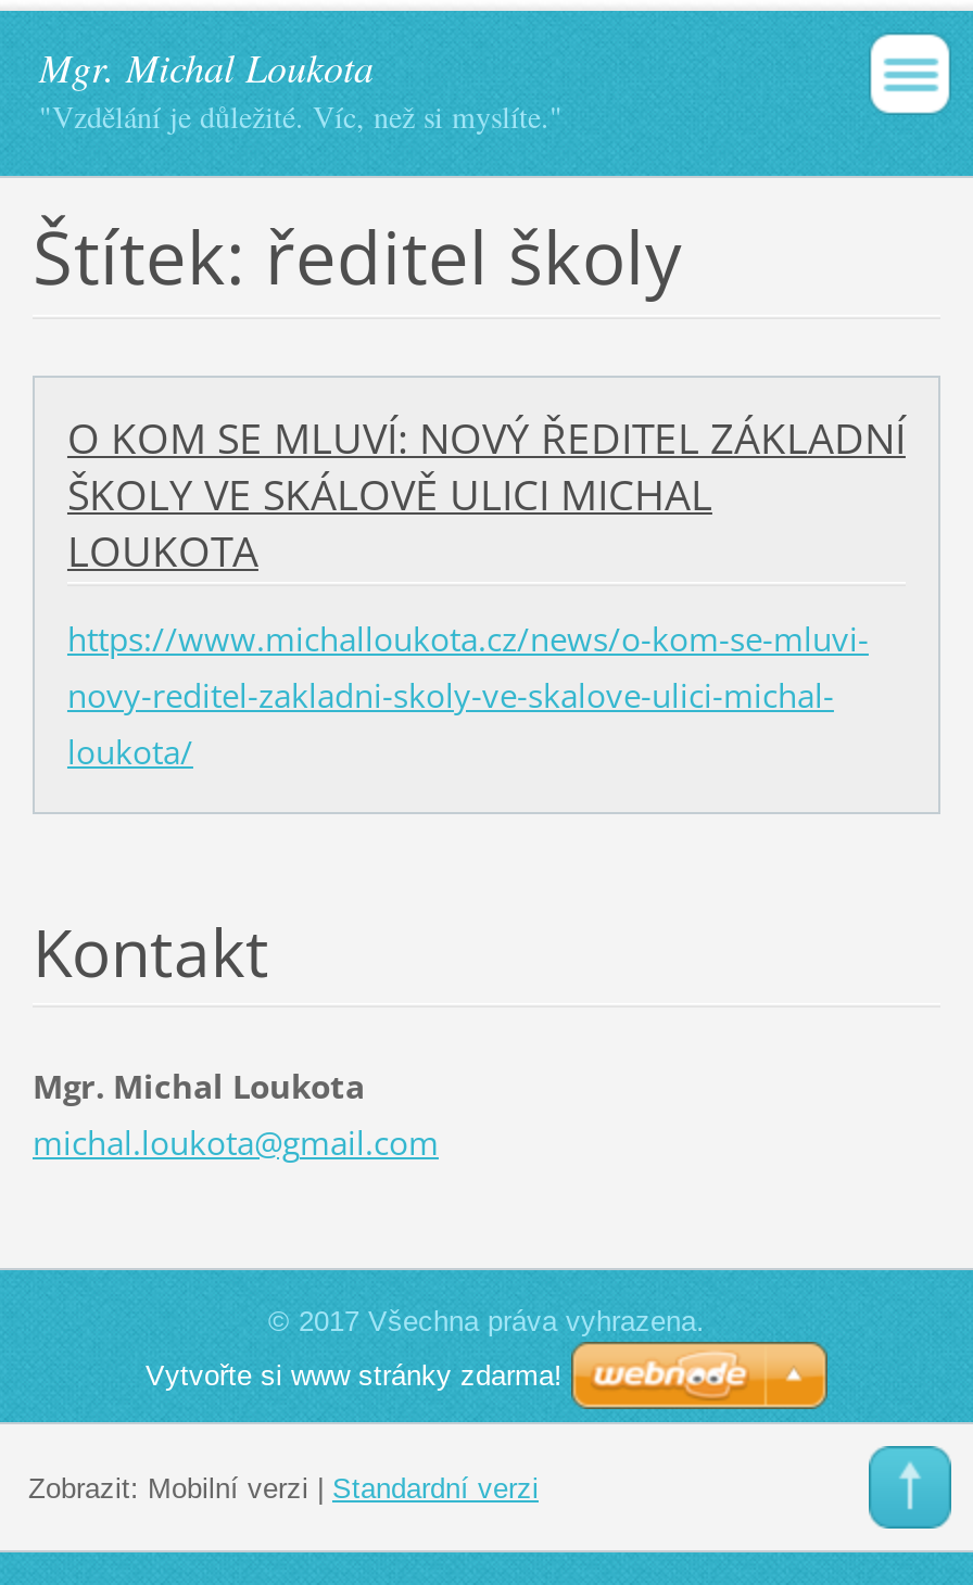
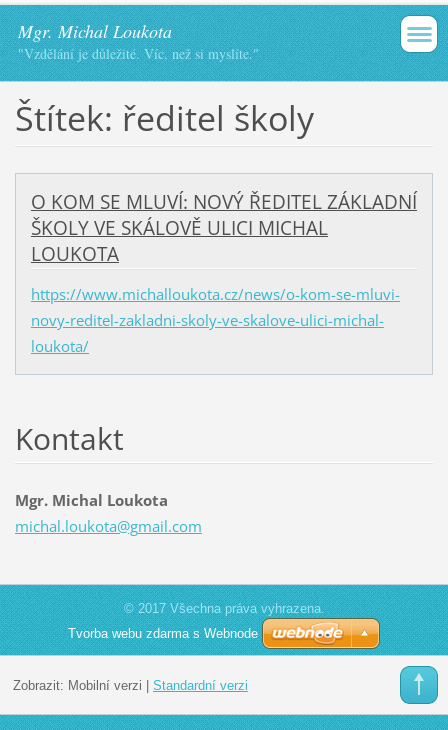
[146,1359,563,1391] Vytvořte si www stránky zdarma! -> [68,626,258,641] Tvorba webu zdarma s Webnode

